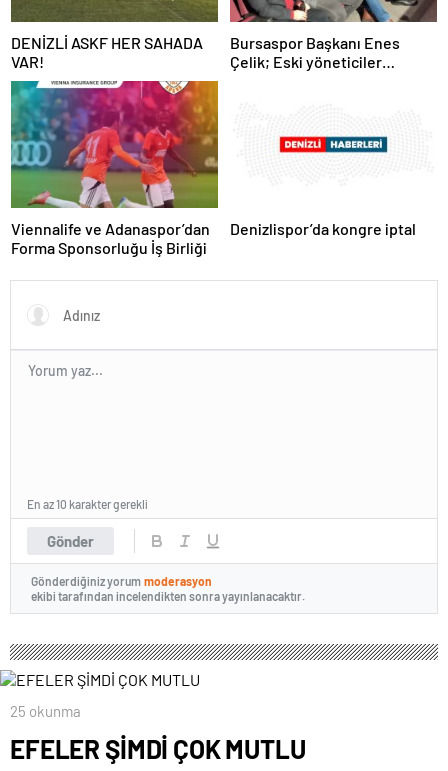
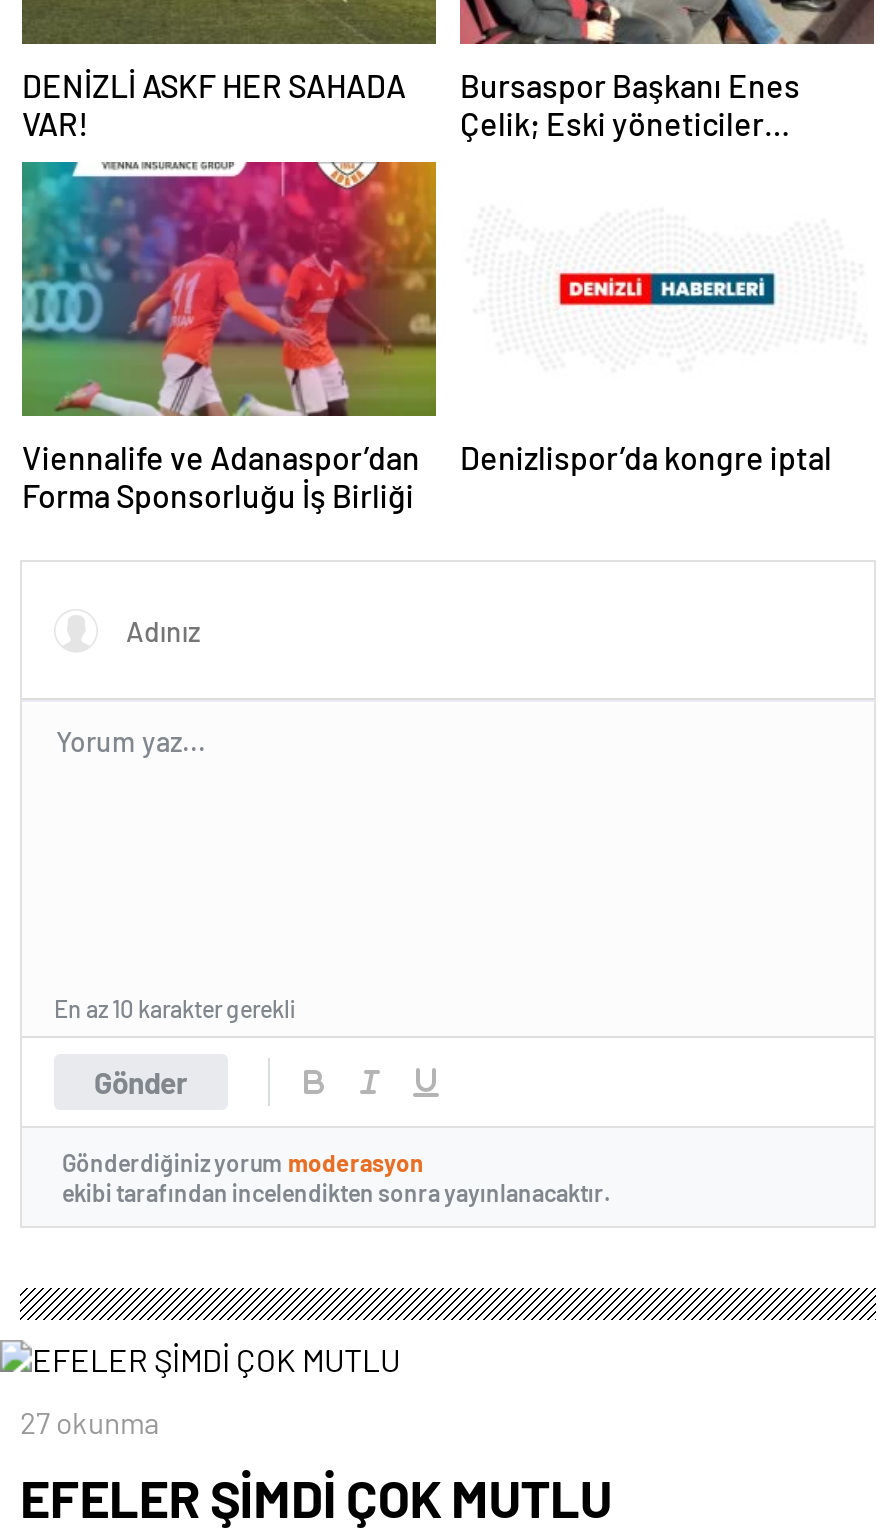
[10,702,81,720] 25 okunma -> [20,1404,160,1440] 27 okunma

